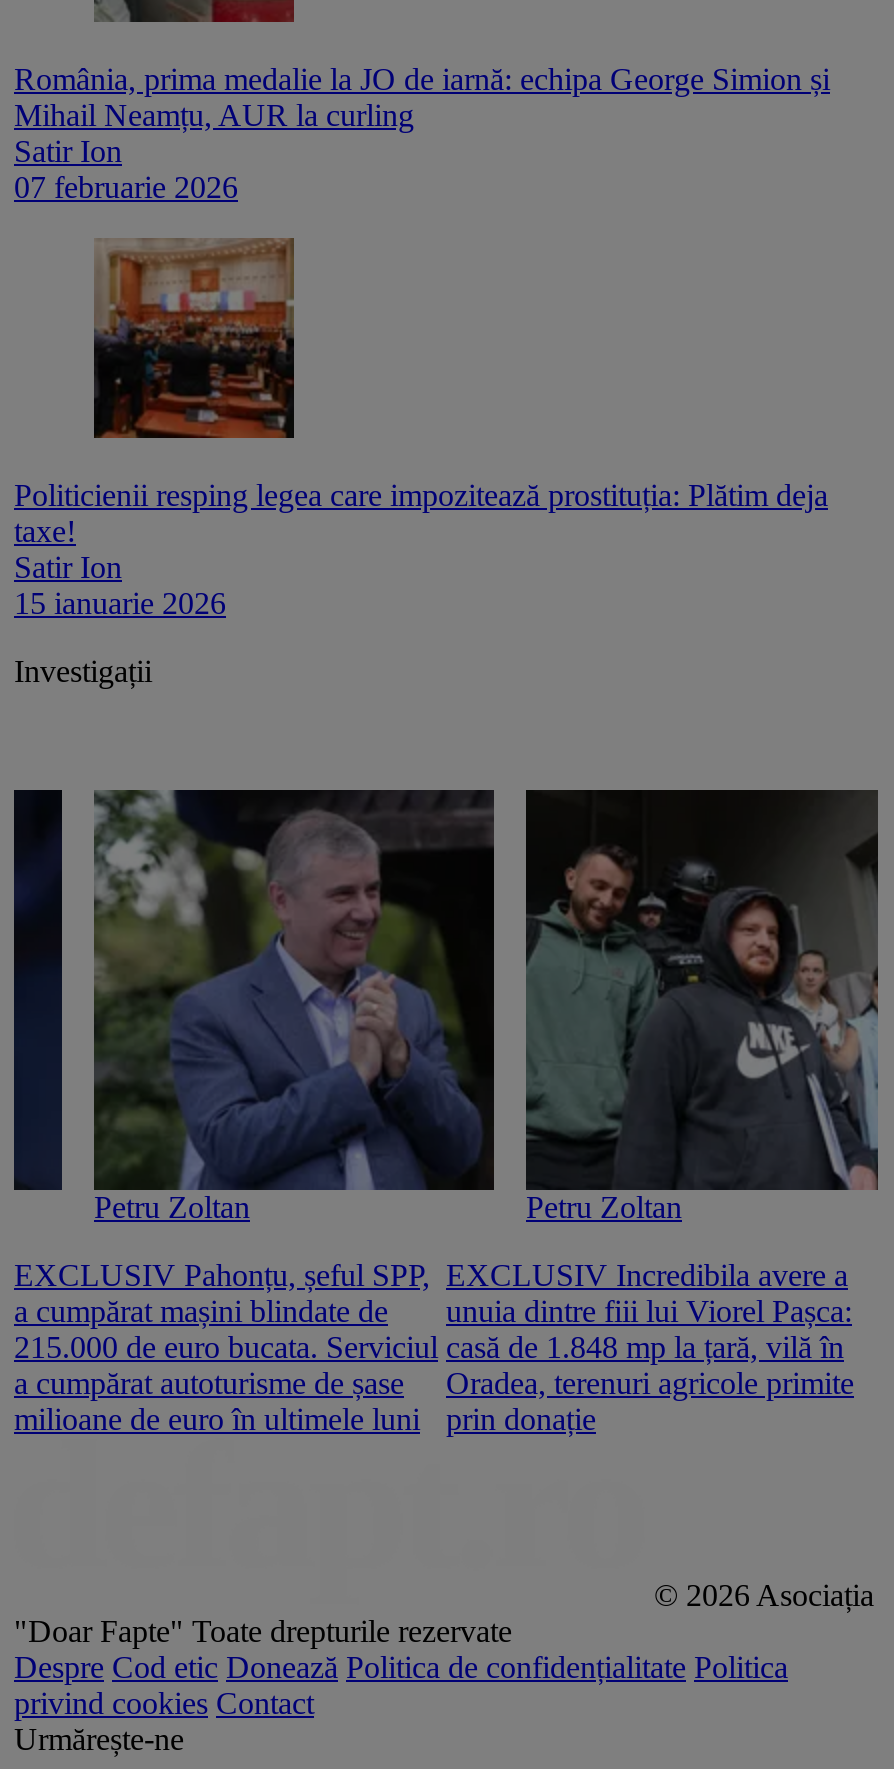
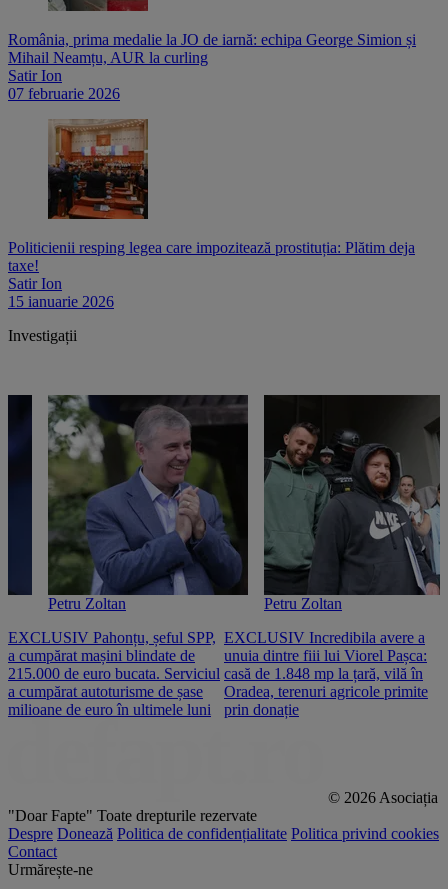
[14,1649,788,1719] Despre Cod etic Donează Politica de confidențialitate Politica | privind cookies Contact -> [8,825,439,860] Despre Donează Politica de confidențialitate Politica privind cookies | Contact

